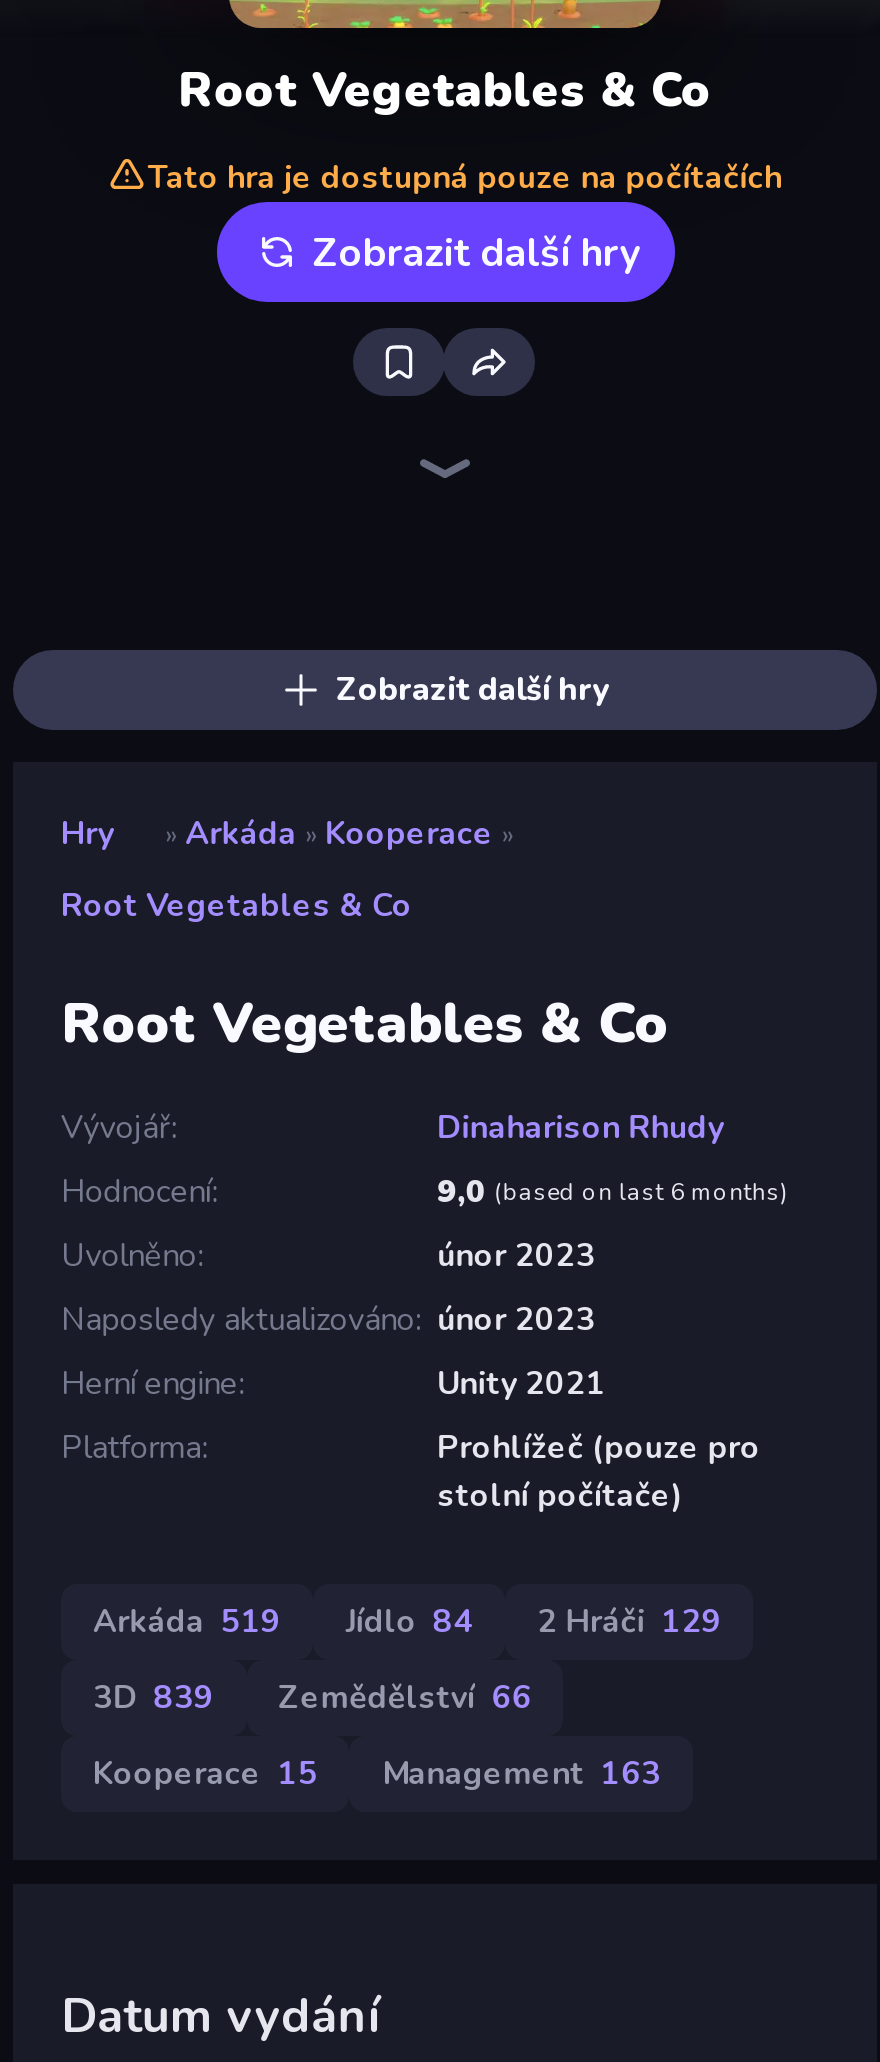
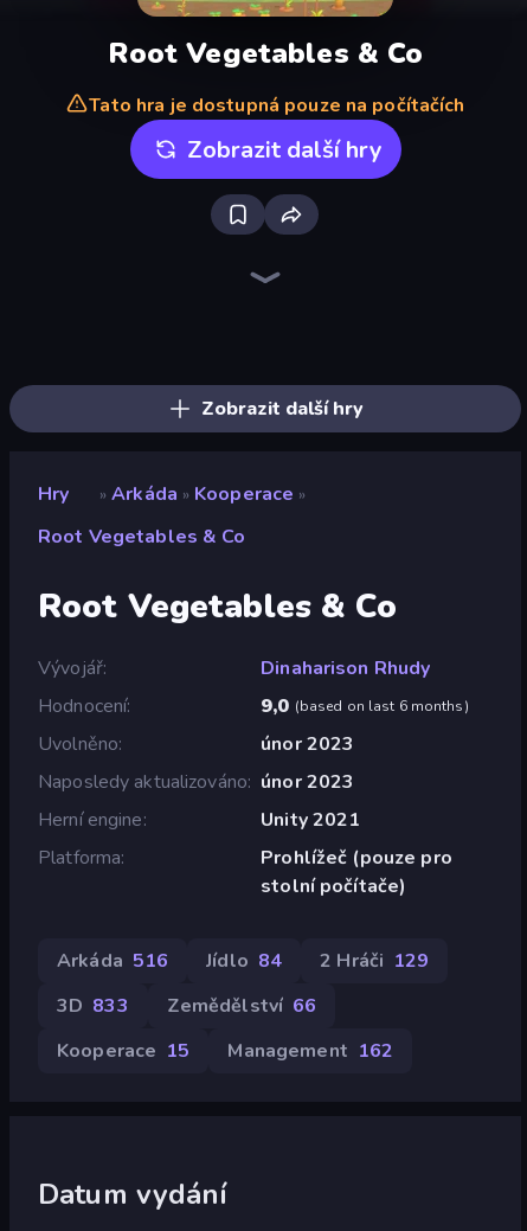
[93,1600,722,1644] Arkáda 519 Jídlo 84 2 Hráči 129 -> [57,948,429,974] Arkáda 516 Jídlo 84 2 Hráči 129
[93,1676,532,1720] 3D 839 Zemědělství 66 -> [57,993,317,1019] 3D 833 Zemědělství 66
[93,1752,661,1796] Kooperace 15 Management 163 -> [57,1038,393,1064] Kooperace 15 Management 162

